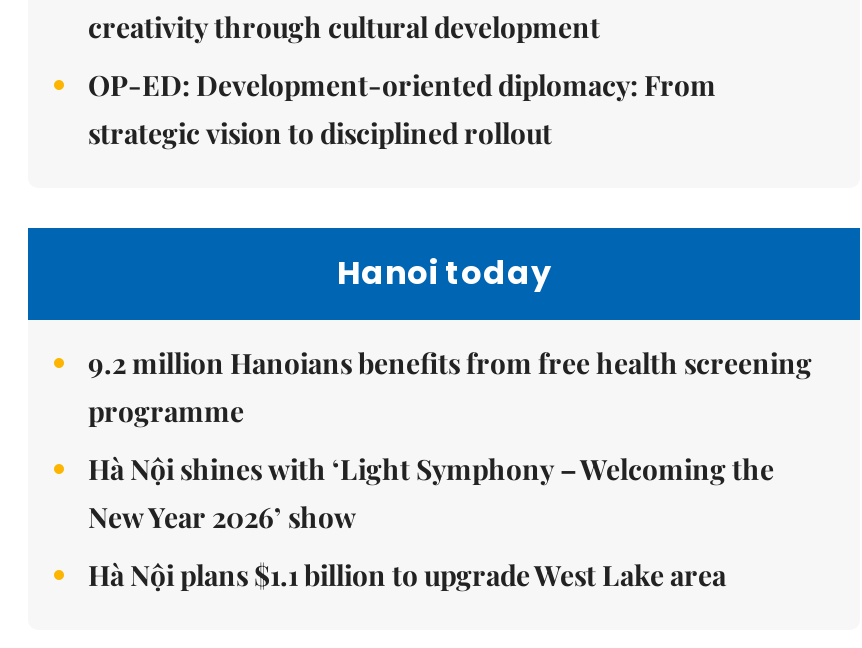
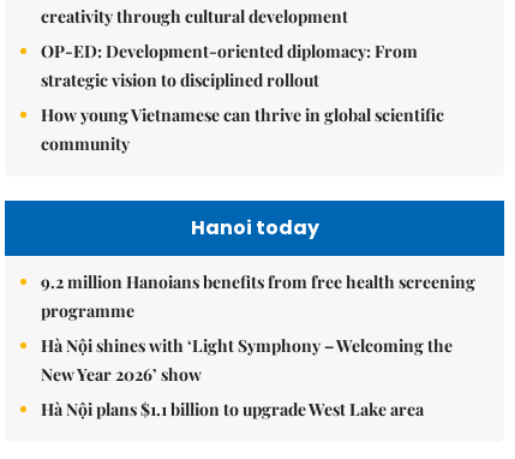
none -> [41,103,444,155] How young Vietnamese can thrive in global scientific | community

